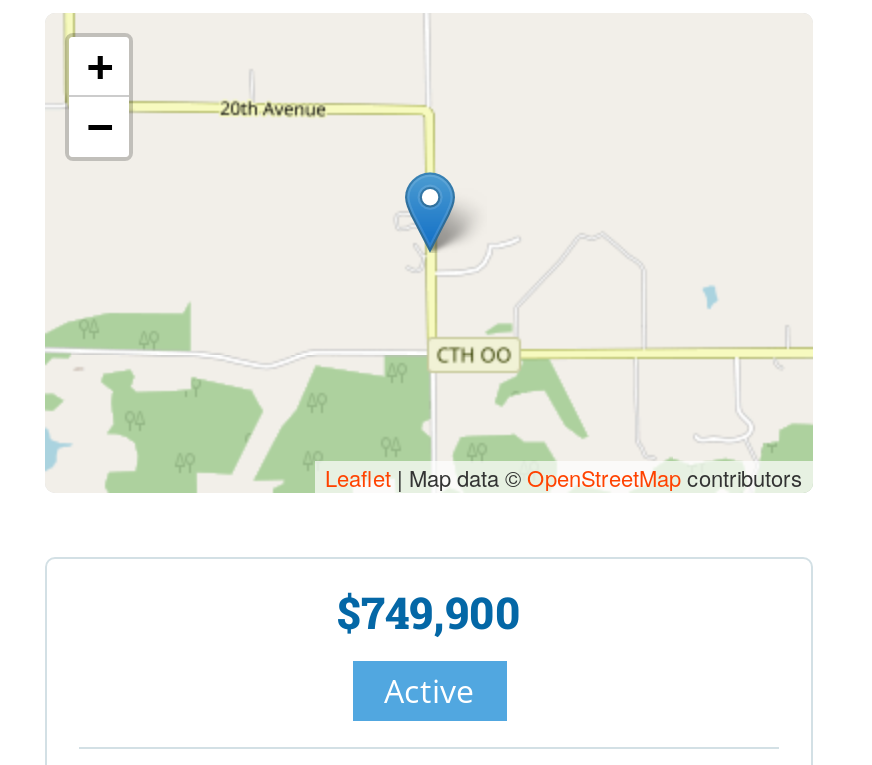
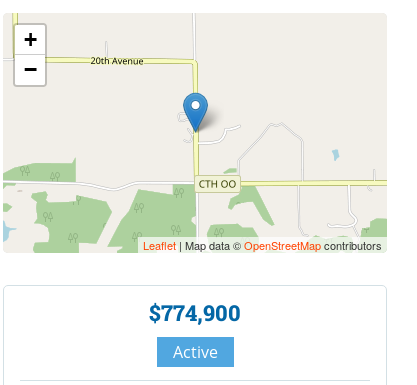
[337,583,521,641] $749,900 -> [149,298,241,327] $774,900

